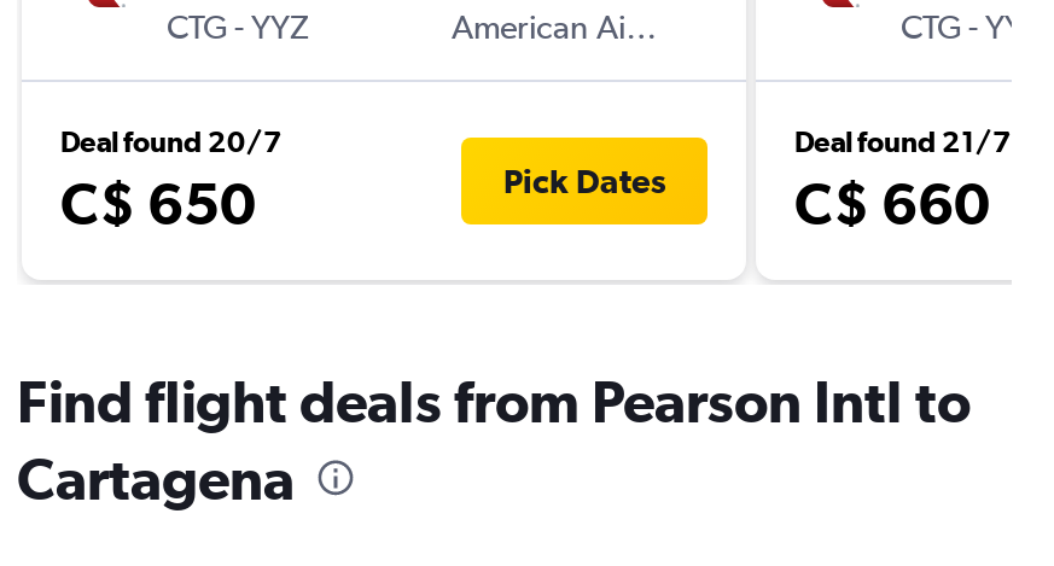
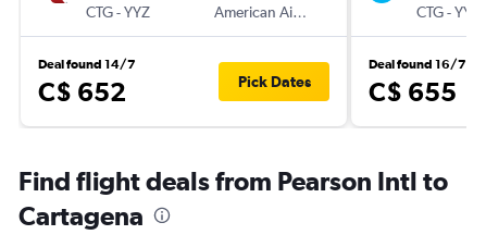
[60,126,283,159] Deal found 20/7 -> [38,57,136,72] Deal found 14/7
[794,126,1012,159] Deal found 21/7 -> [369,57,466,72] Deal found 16/7
[60,169,256,237] C$ 650 -> [38,76,126,107] C$ 652
[794,169,990,237] C$ 660 -> [369,76,457,107] C$ 655

